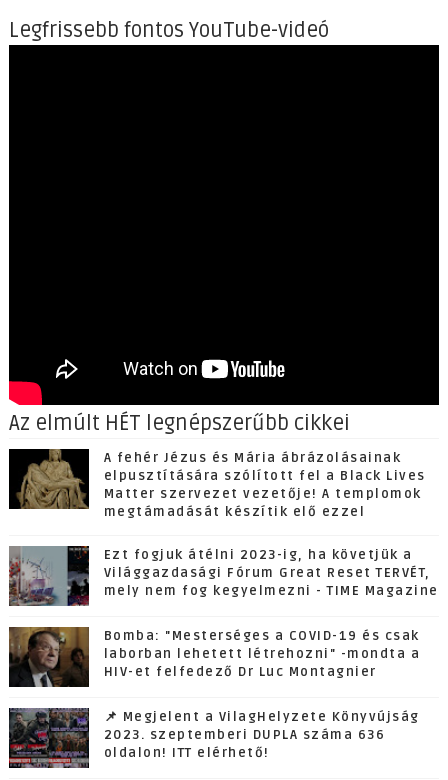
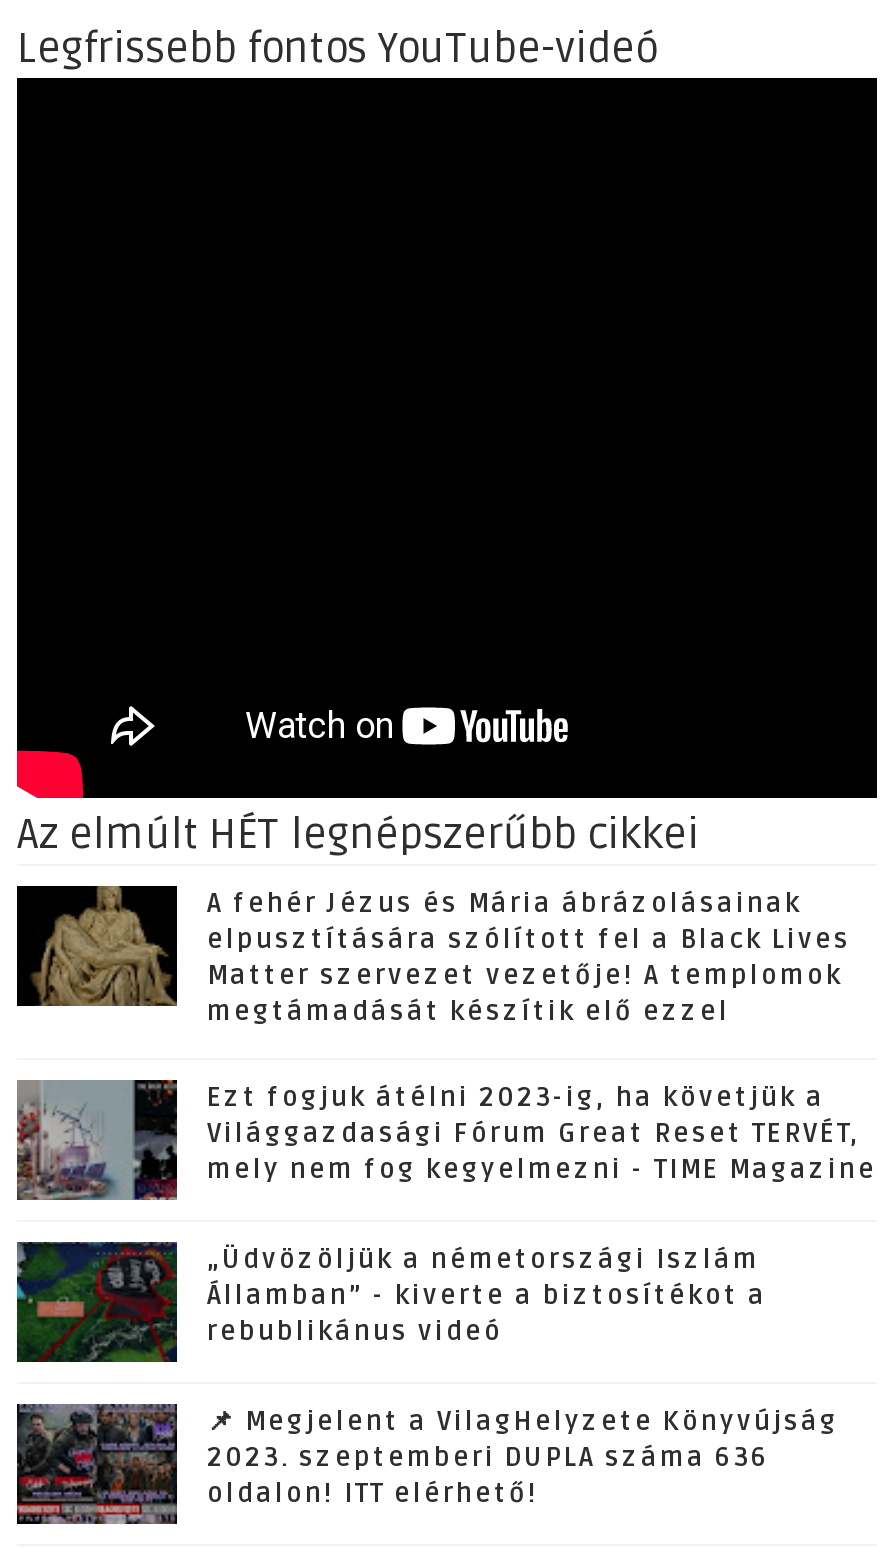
[8,626,420,687] [image] | Bomba: "Mesterséges a COVID-19 és csak | laborban lehetett létrehozni" -mondta a | HIV-et felfedező Dr Luc Montagnier -> [15,1240,767,1362] [image] | „Üdvözöljük a németországi Iszlám | Államban” - kiverte a biztosítékot a | rebublikánus videó

